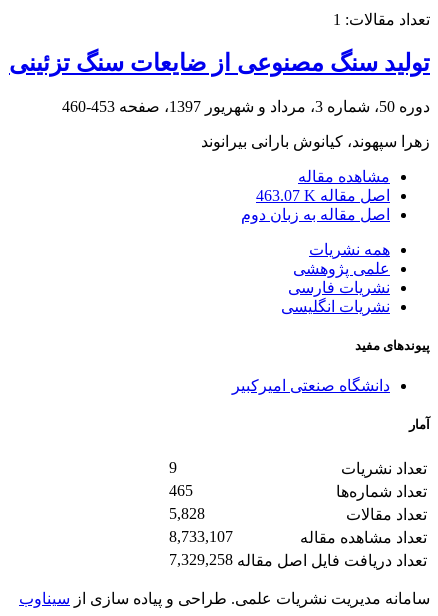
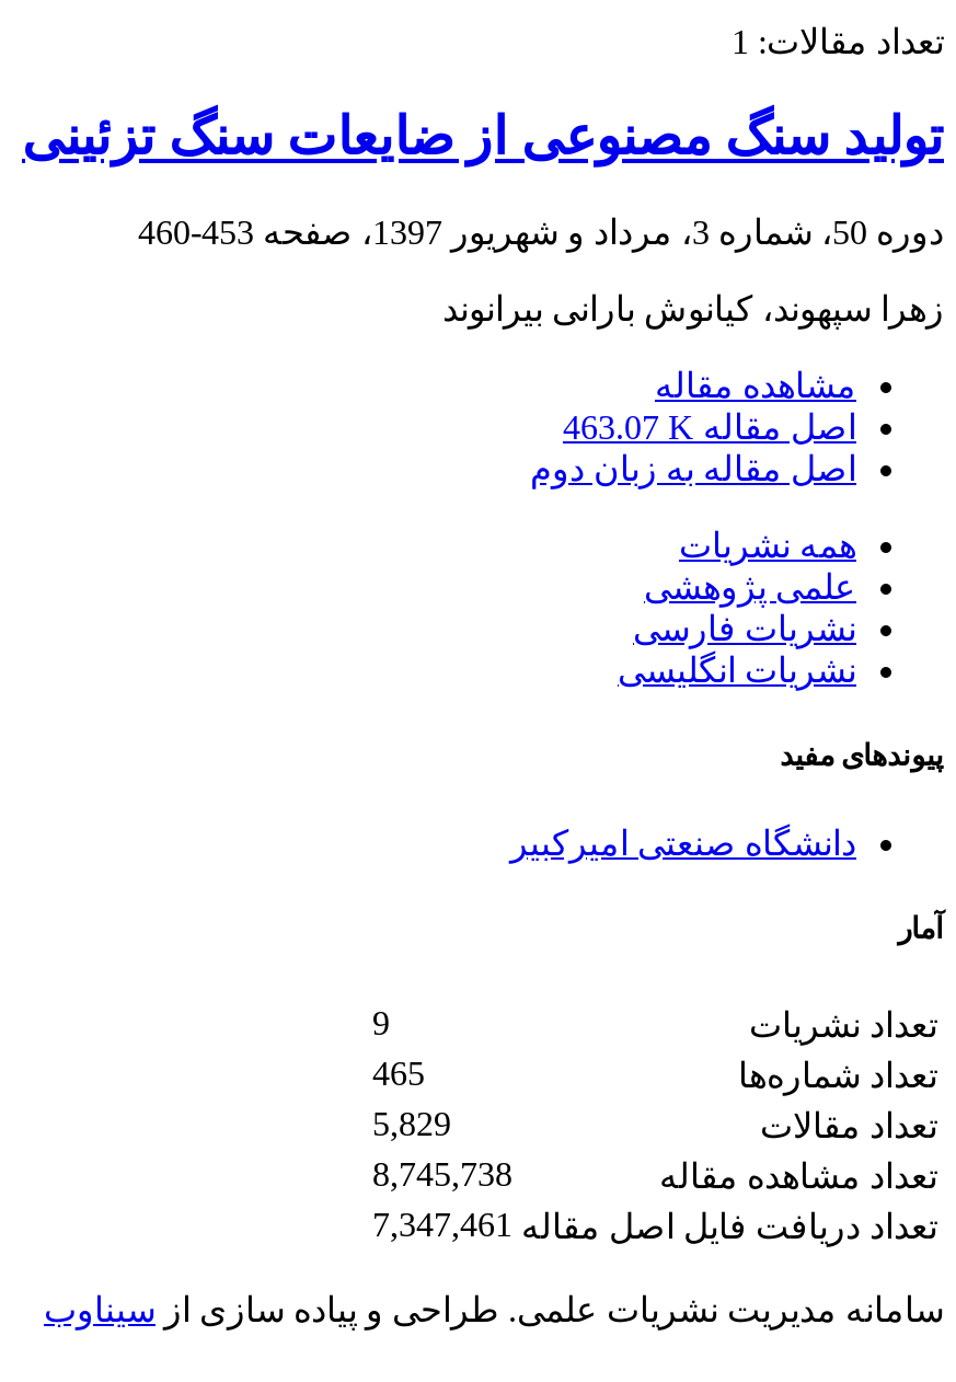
[169,504,205,521] 5,828 -> [372,1104,451,1141] 5,829
[169,527,233,544] 8,733,107 -> [372,1154,512,1191] 8,745,738
[169,550,427,568] تعداد دریافت فایل اصل مقاله 7,329,258 -> [372,1205,937,1244] تعداد دریافت فایل اصل مقاله 7,347,461

